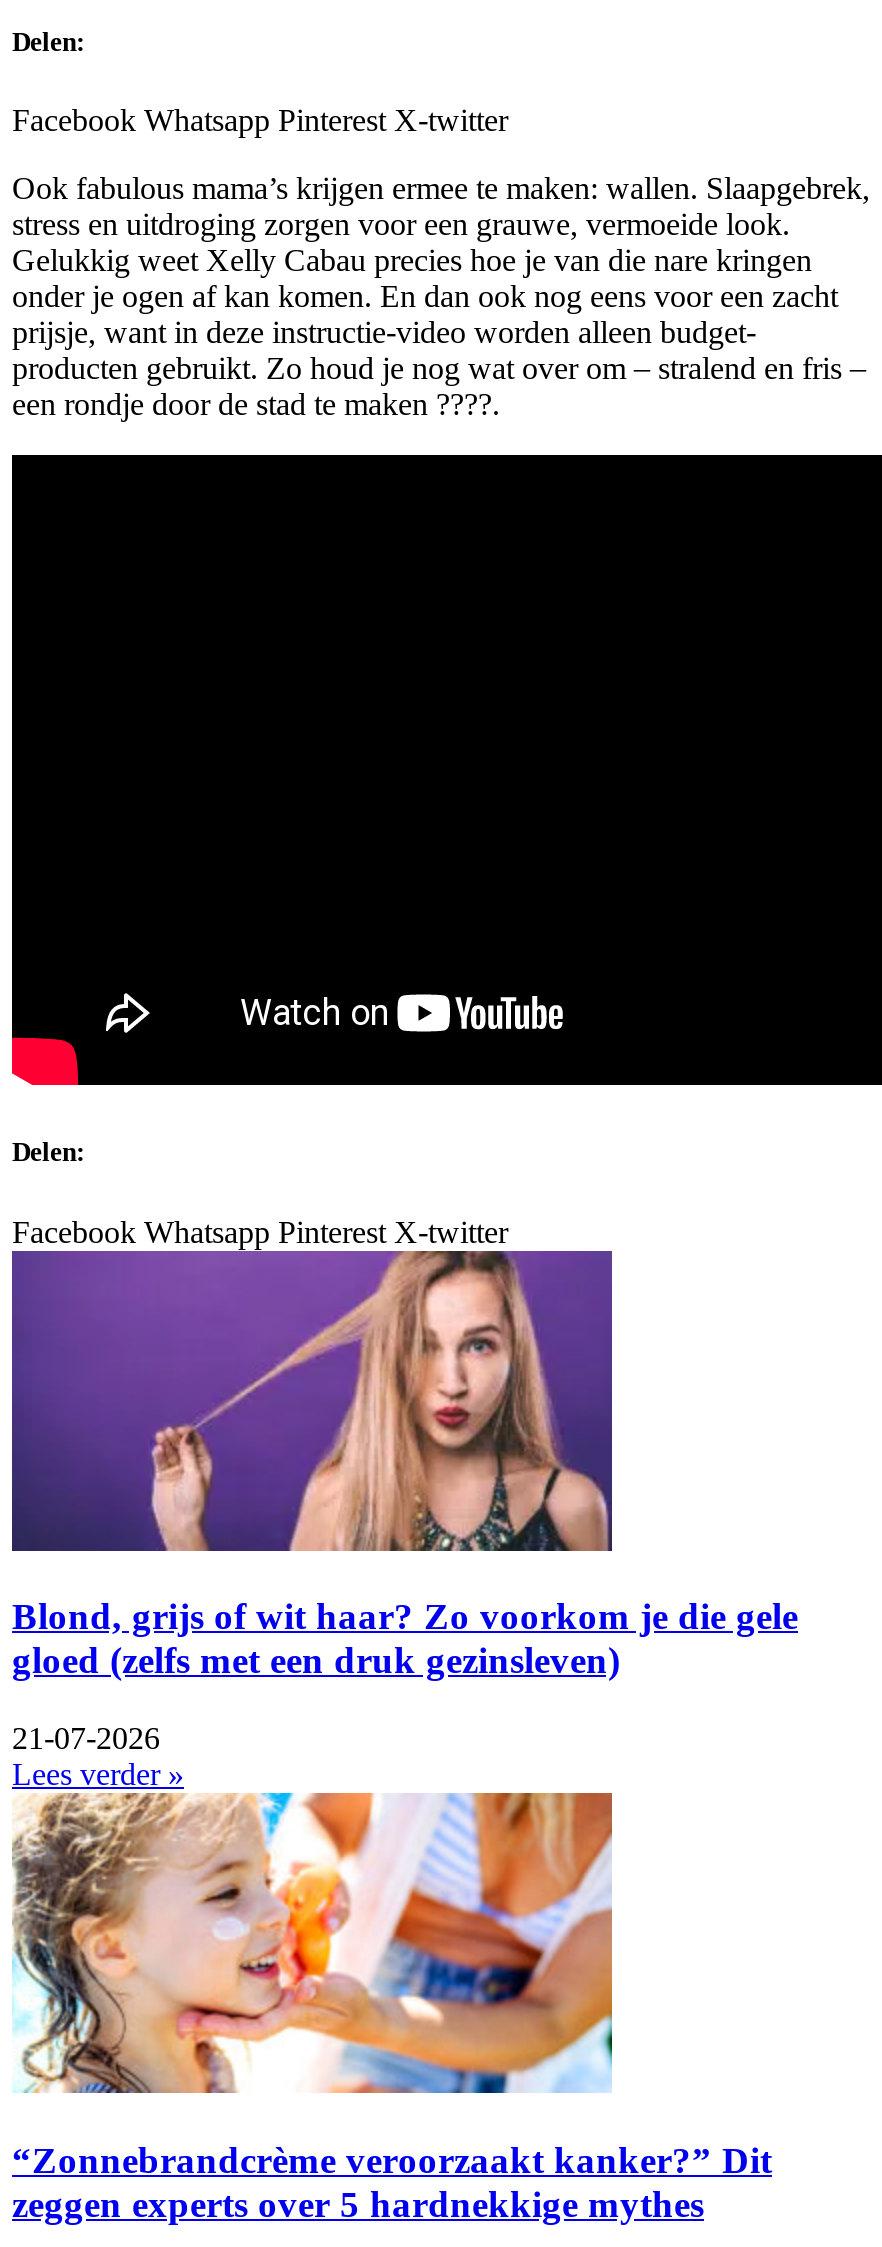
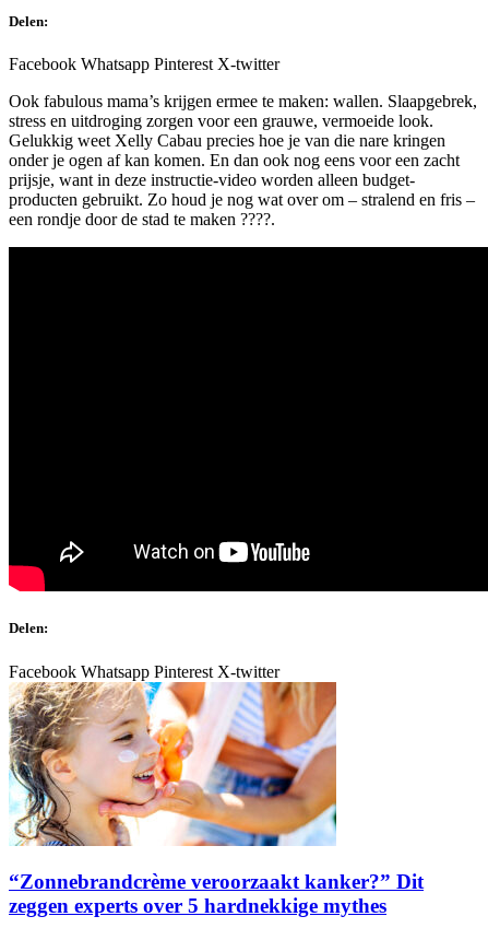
[10,1249,798,1791] [image] | Blond, grijs of wit haar? Zo voorkom je die gele | gloed (zelfs met een druk gezinsleven) | 21-07-2026 | Lees verder » -> none

